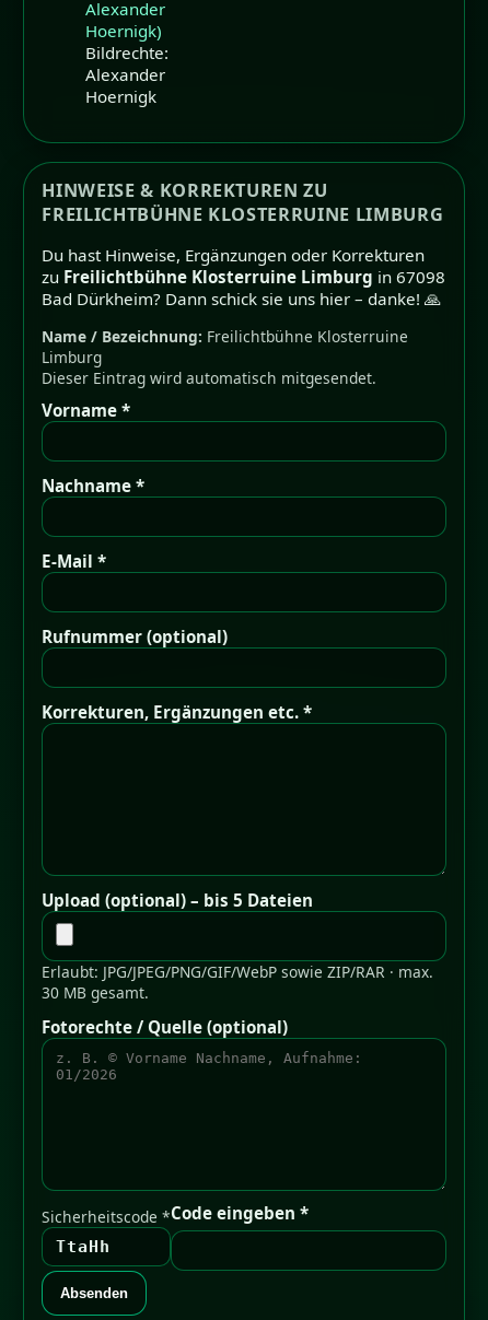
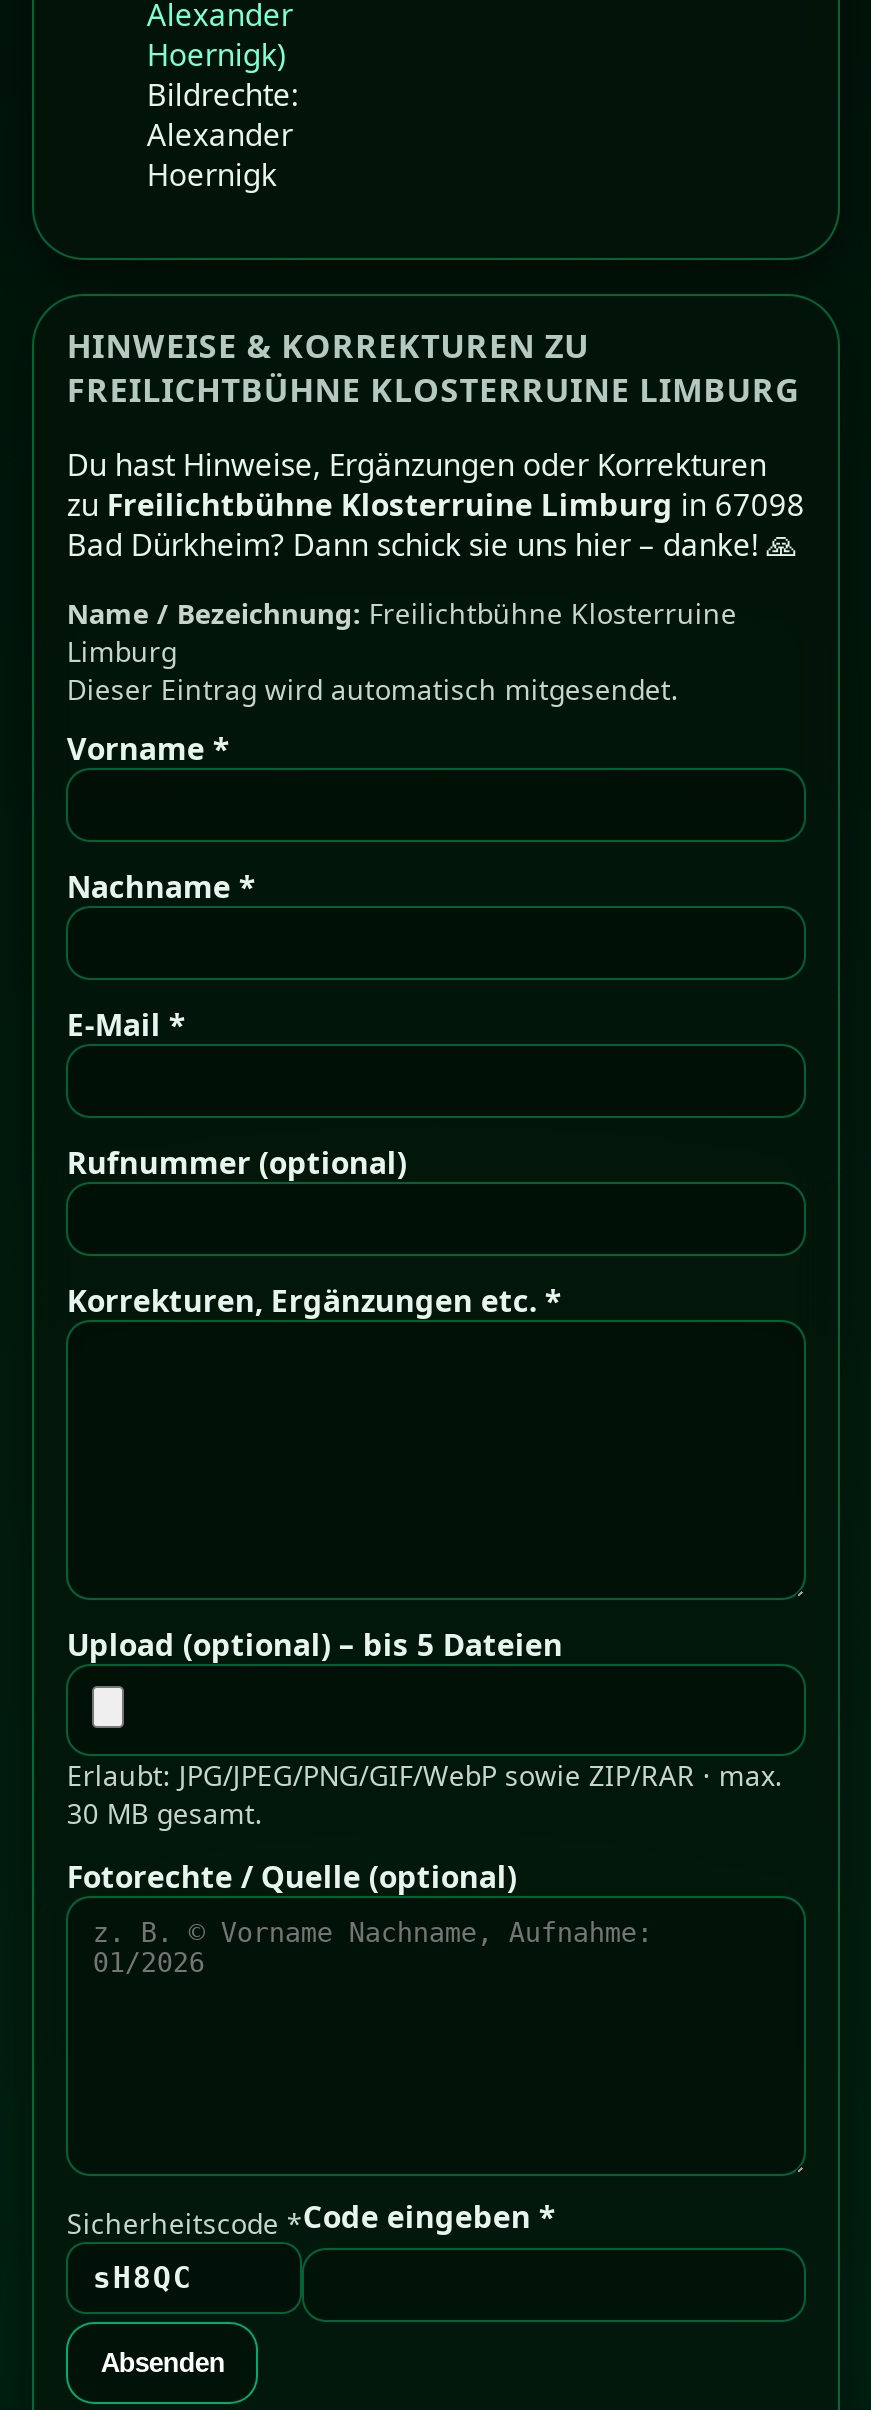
[56,1237,111,1256] TtaHh -> [93,2260,193,2296] sH8QC

